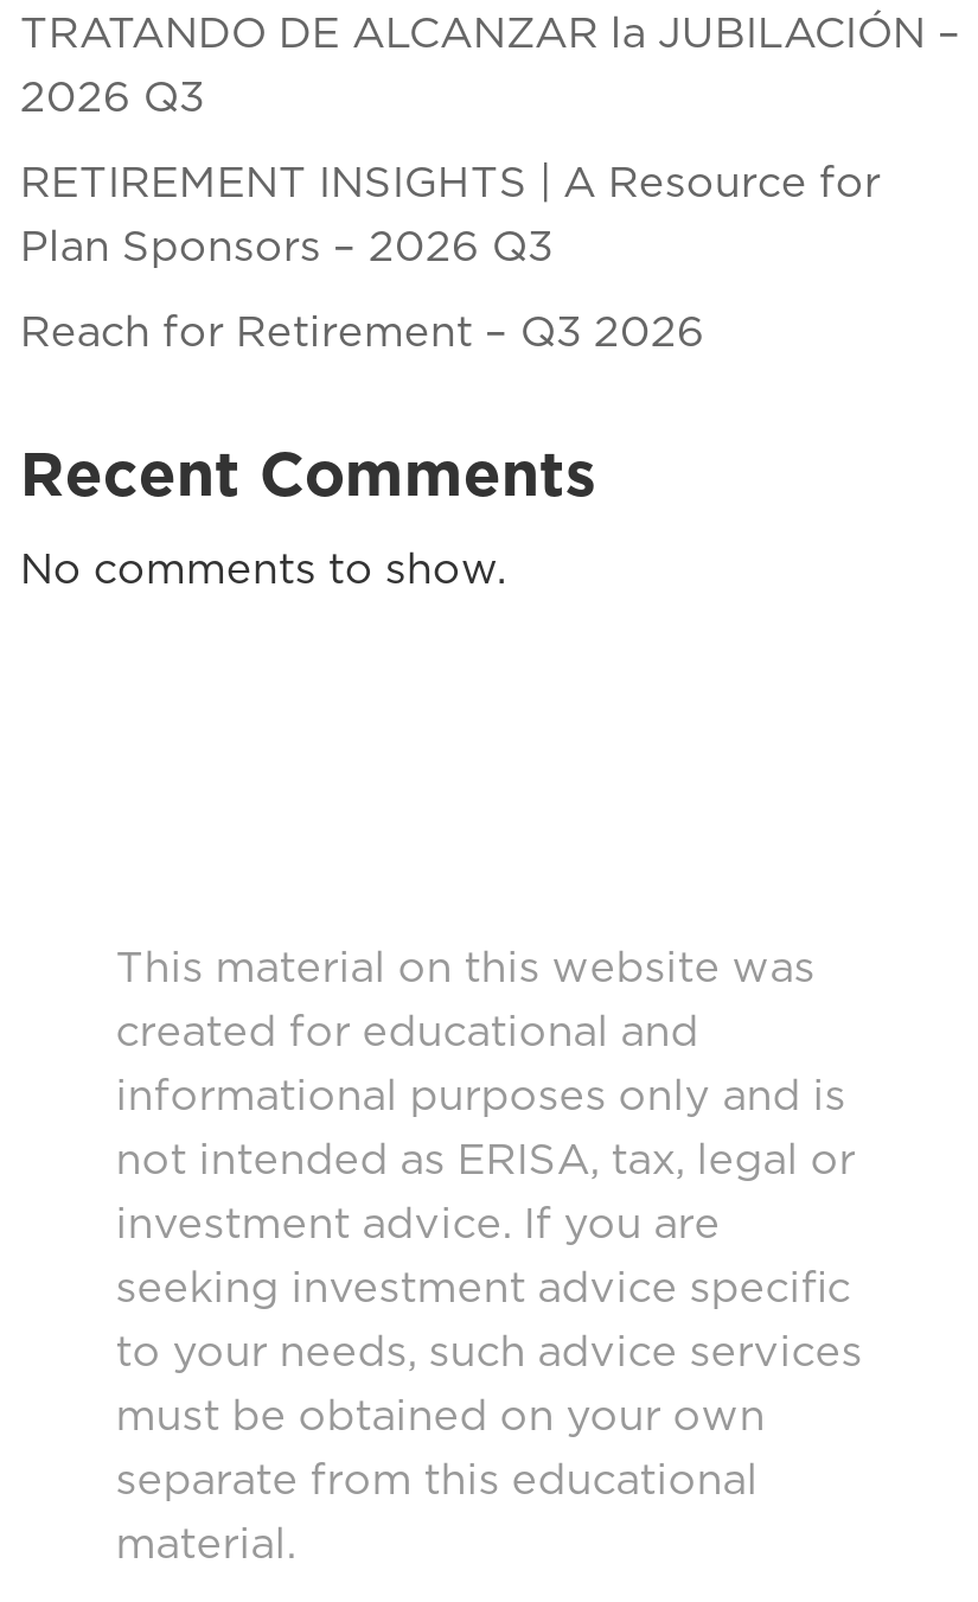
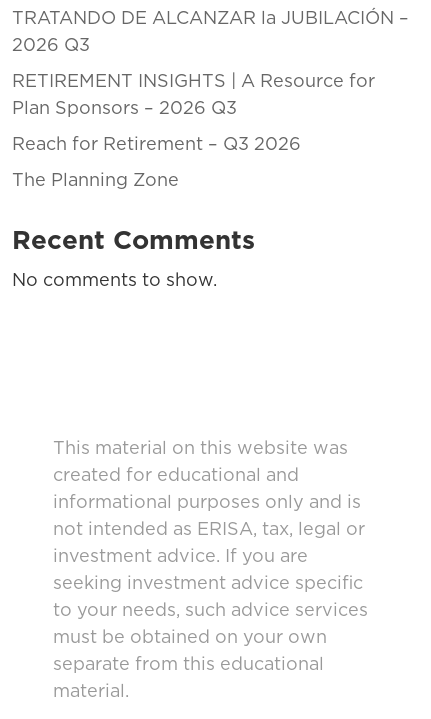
none -> [12,172,179,190] The Planning Zone

